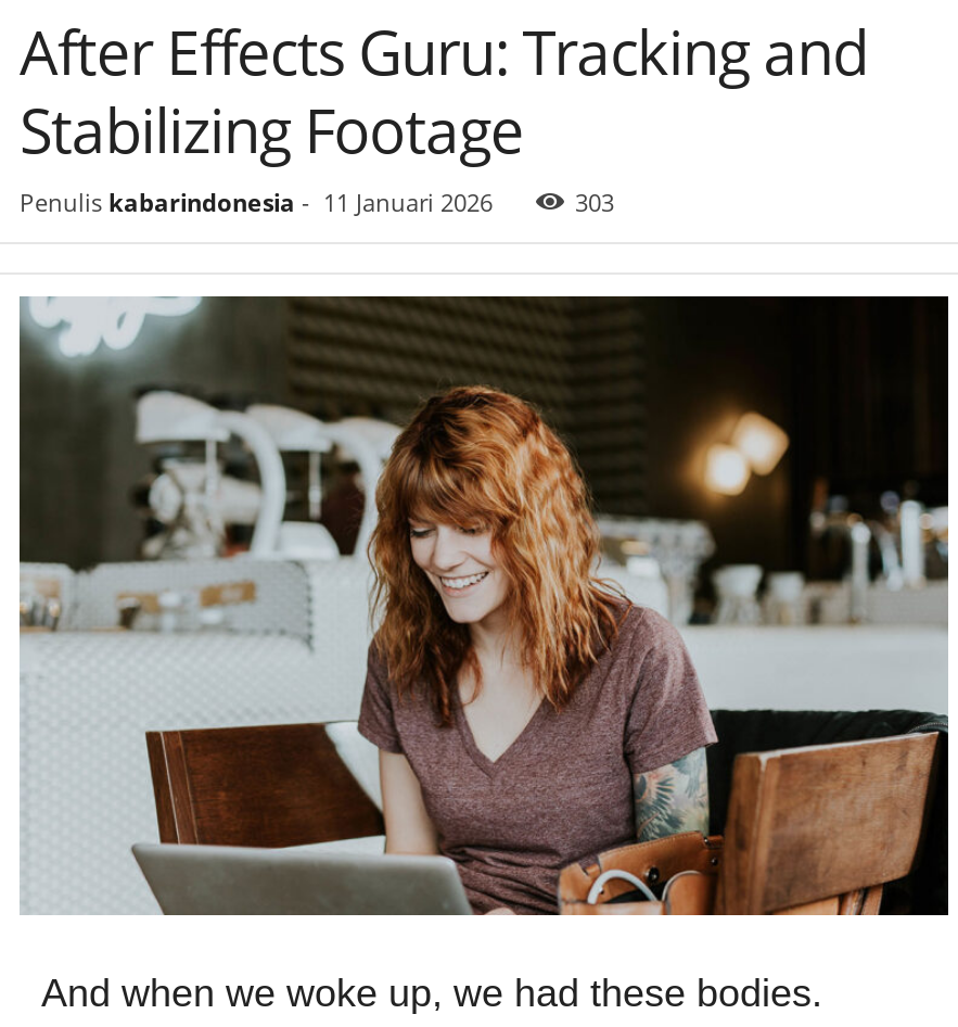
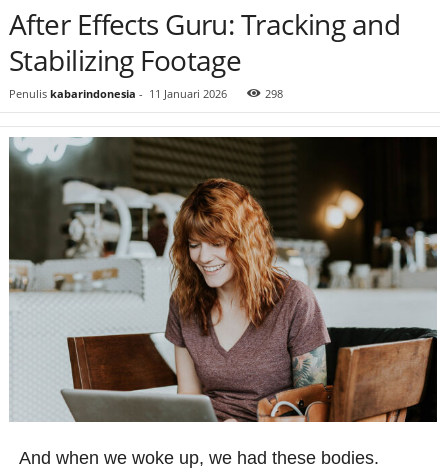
[575,186,614,218] 303 -> [265,86,283,101] 298

